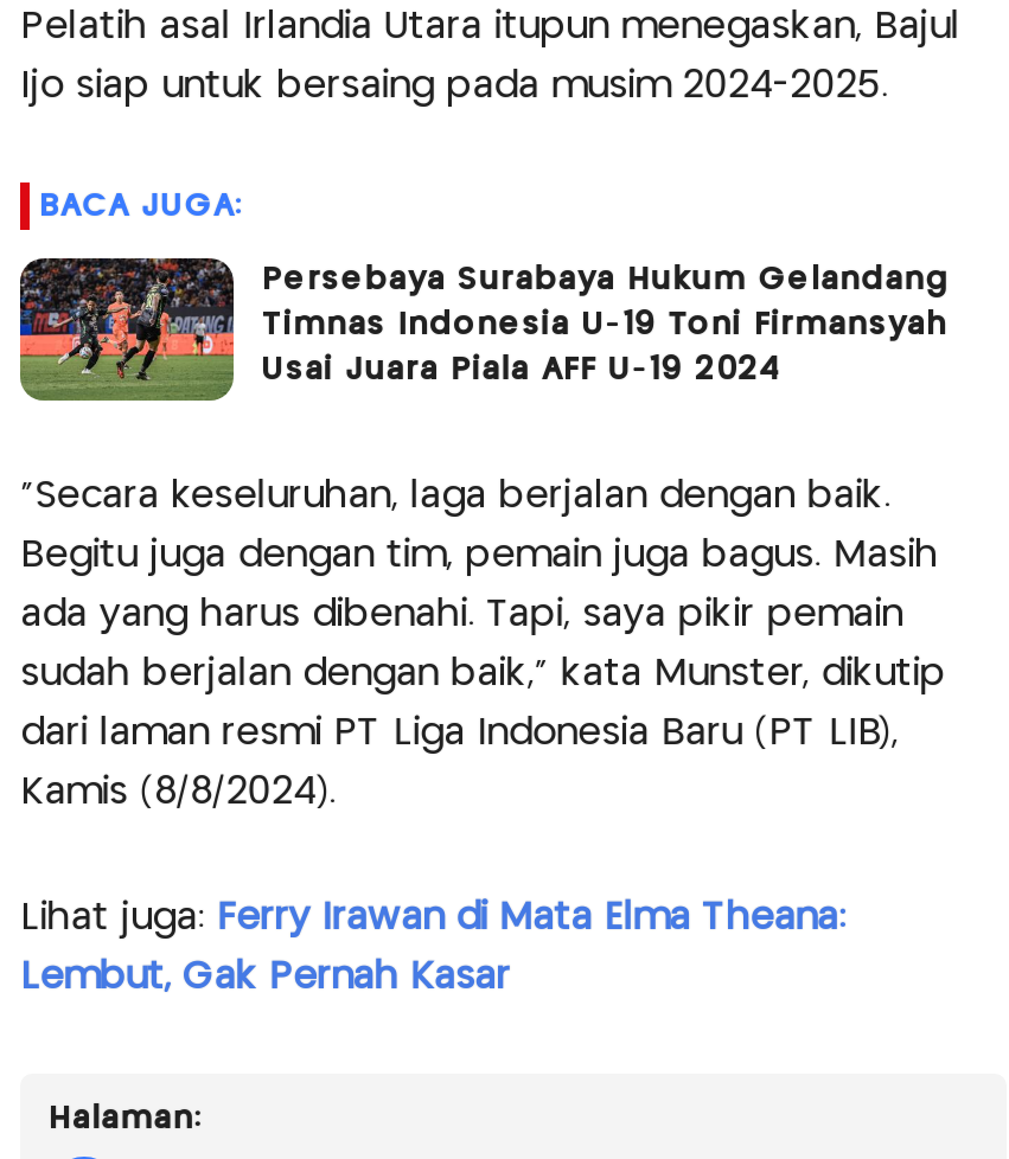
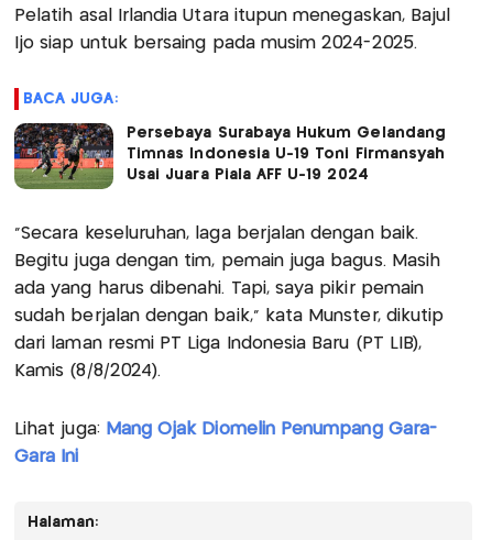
[20,902,845,938] Lihat juga: Ferry Irawan di Mata Elma Theana: -> [14,421,437,437] Lihat juga: Mang Ojak Diomelin Penumpang Gara-
[20,962,510,997] Lembut, Gak Pernah Kasar -> [14,448,79,465] Gara Ini

